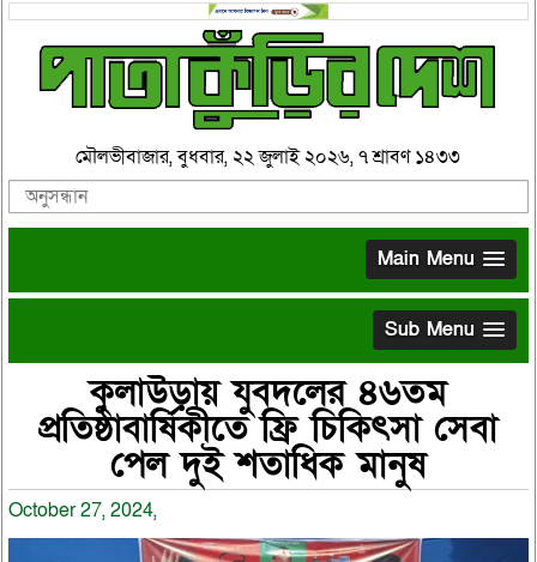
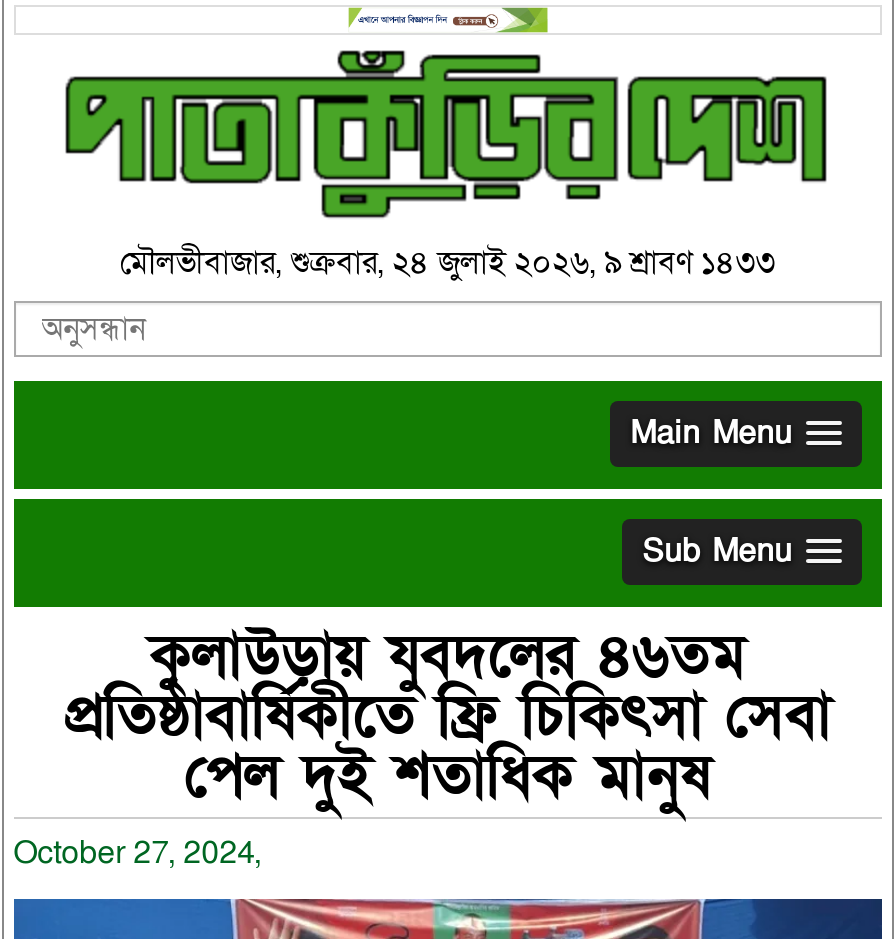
[76,143,461,170] মৌলভীবাজার, বুধবার, ২২ জুলাই ২০২৬, ৭ শ্রাবণ ১৪৩৩ -> [120,240,776,284] মৌলভীবাজার, শুক্রবার, ২৪ জুলাই ২০২৬, ৯ শ্রাবণ ১৪৩৩

